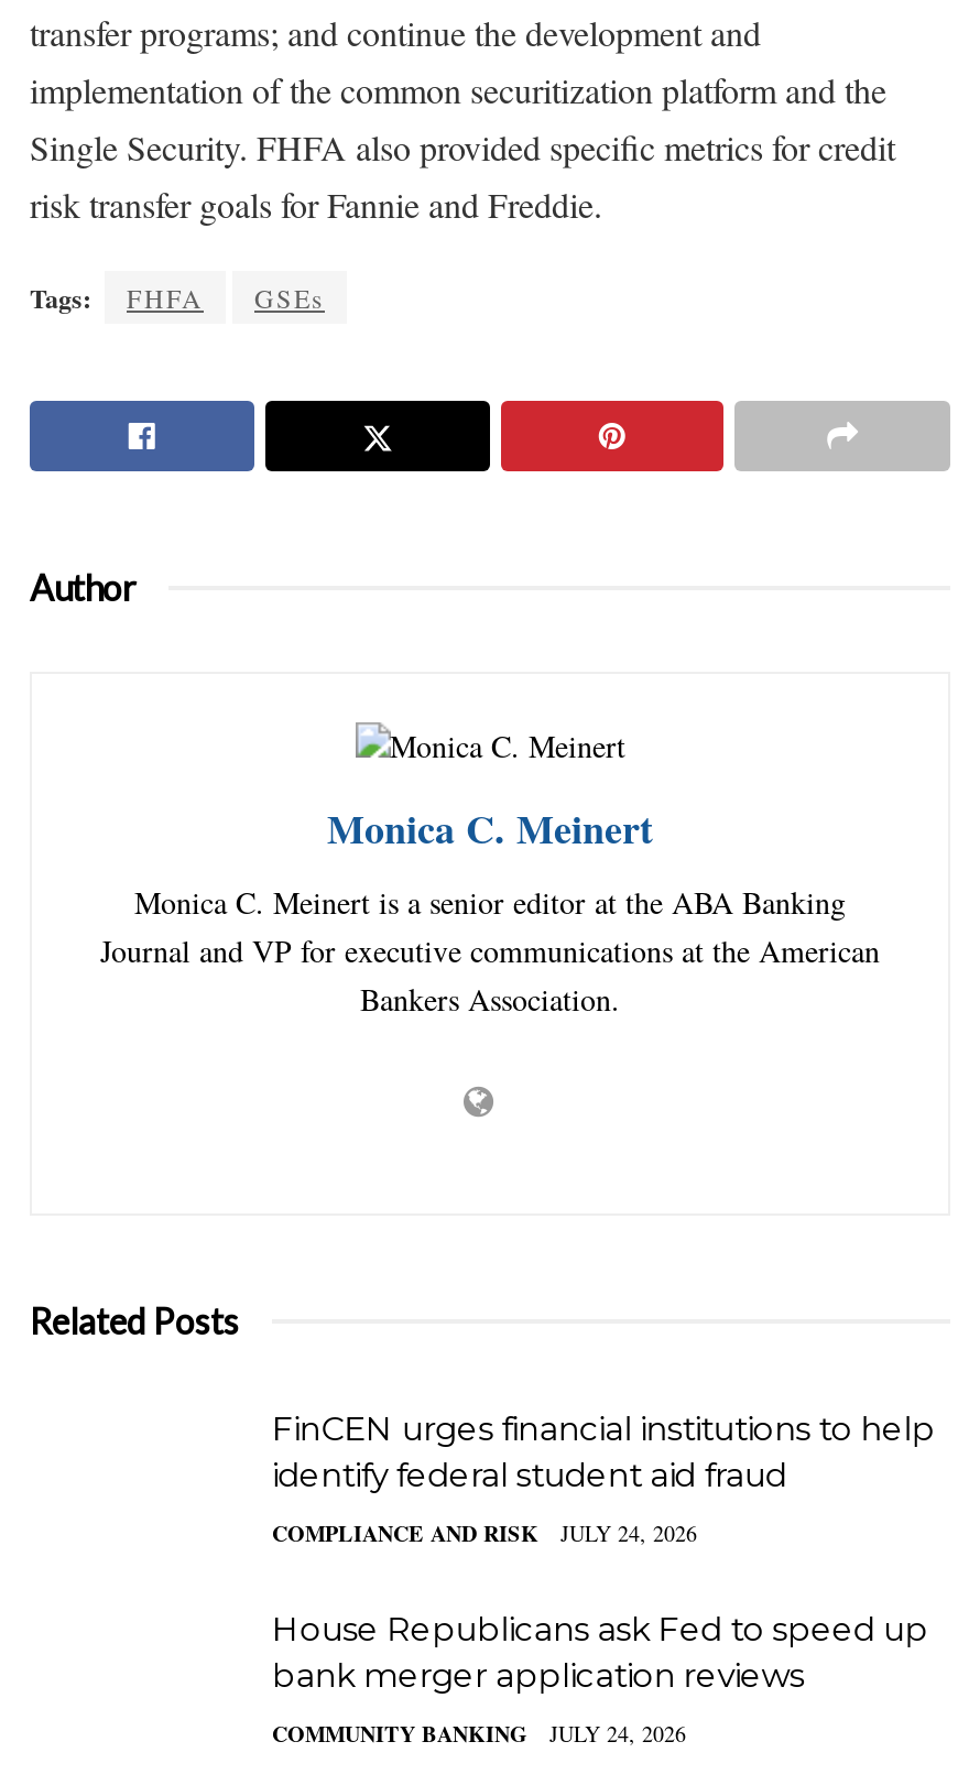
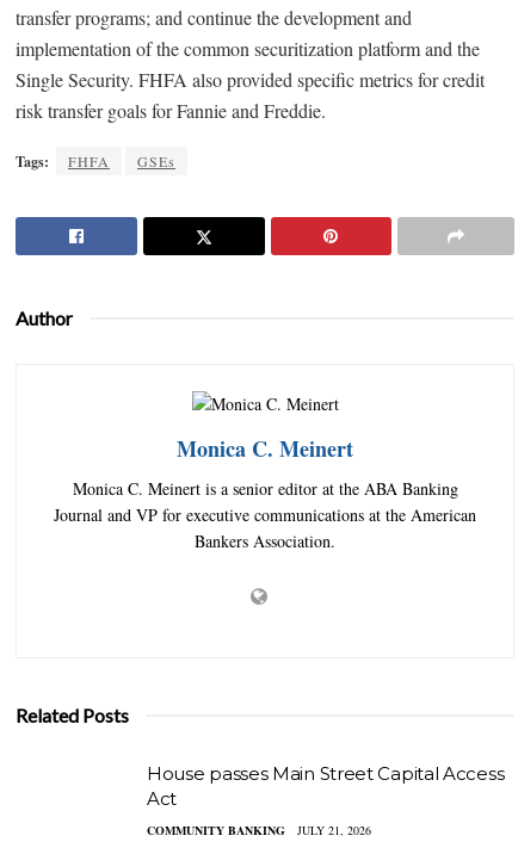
[272,1406,935,1696] FinCEN urges financial institutions to help | identify federal student aid fraud | COMPLIANCE AND RISK | JULY 24, 2026 | House Republicans ask Fed to speed up | bank merger application reviews -> [147,762,504,809] House passes Main Street Capital Access | Act
[272,1718,686,1749] COMMUNITY BANKING JULY 24, 2026 -> [147,821,371,838] COMMUNITY BANKING JULY 21, 2026

